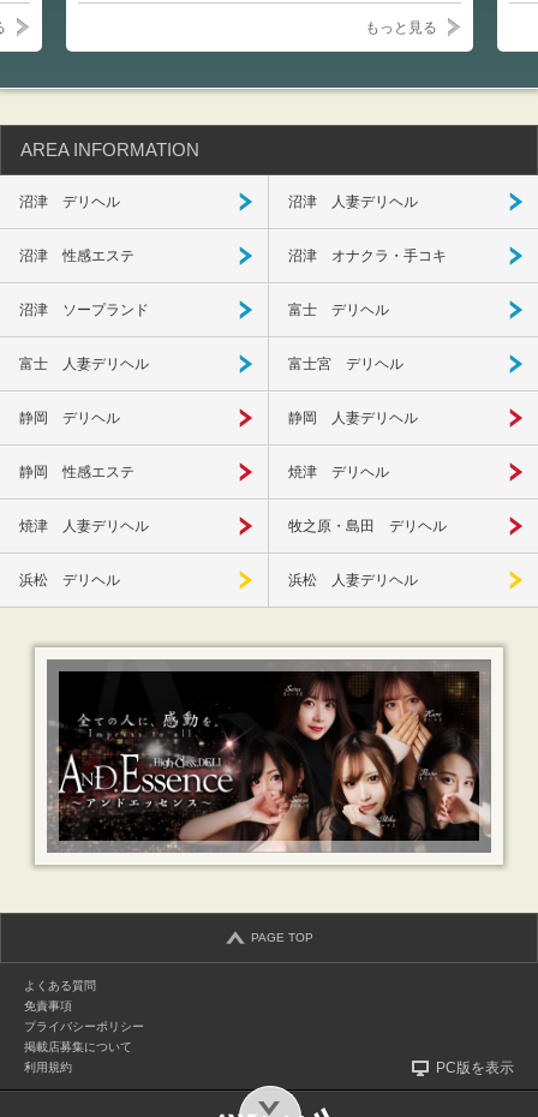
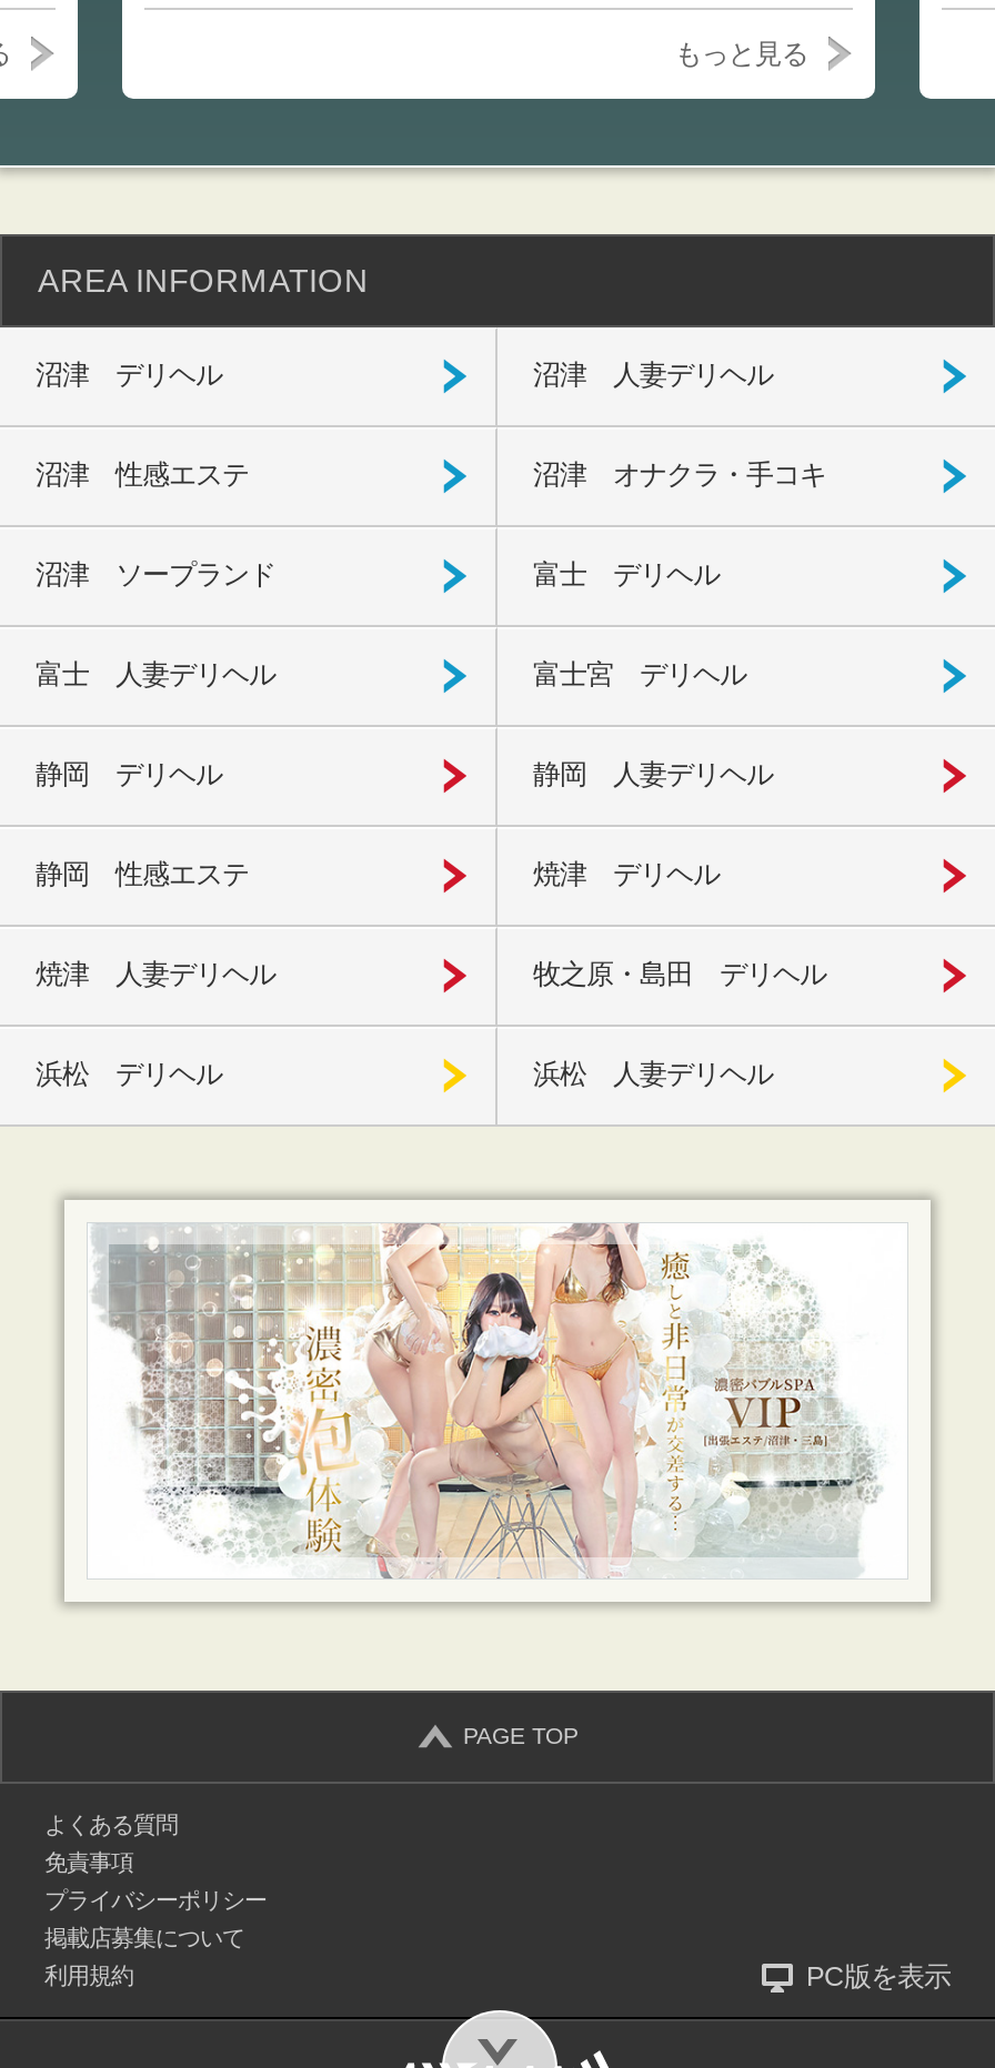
[46,658,492,854] [image] -> [87,1222,908,1580] [image]

